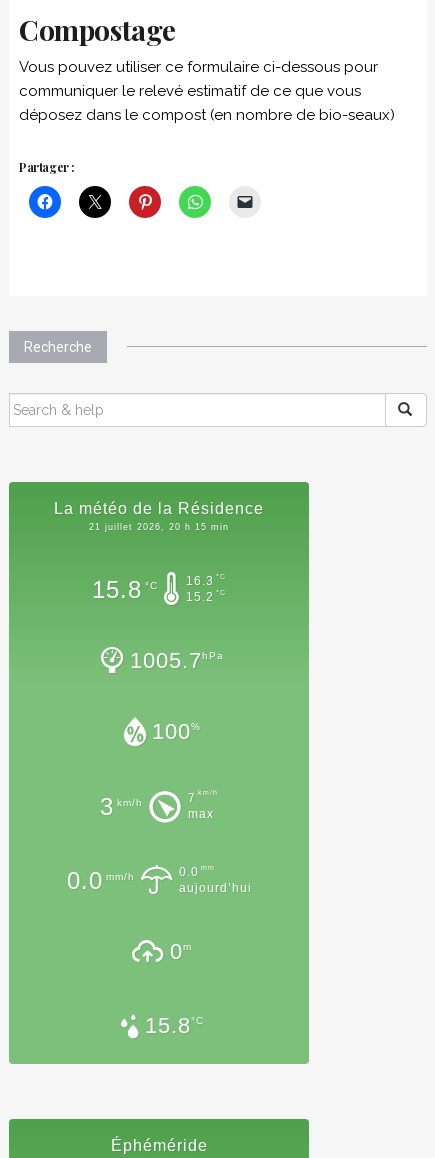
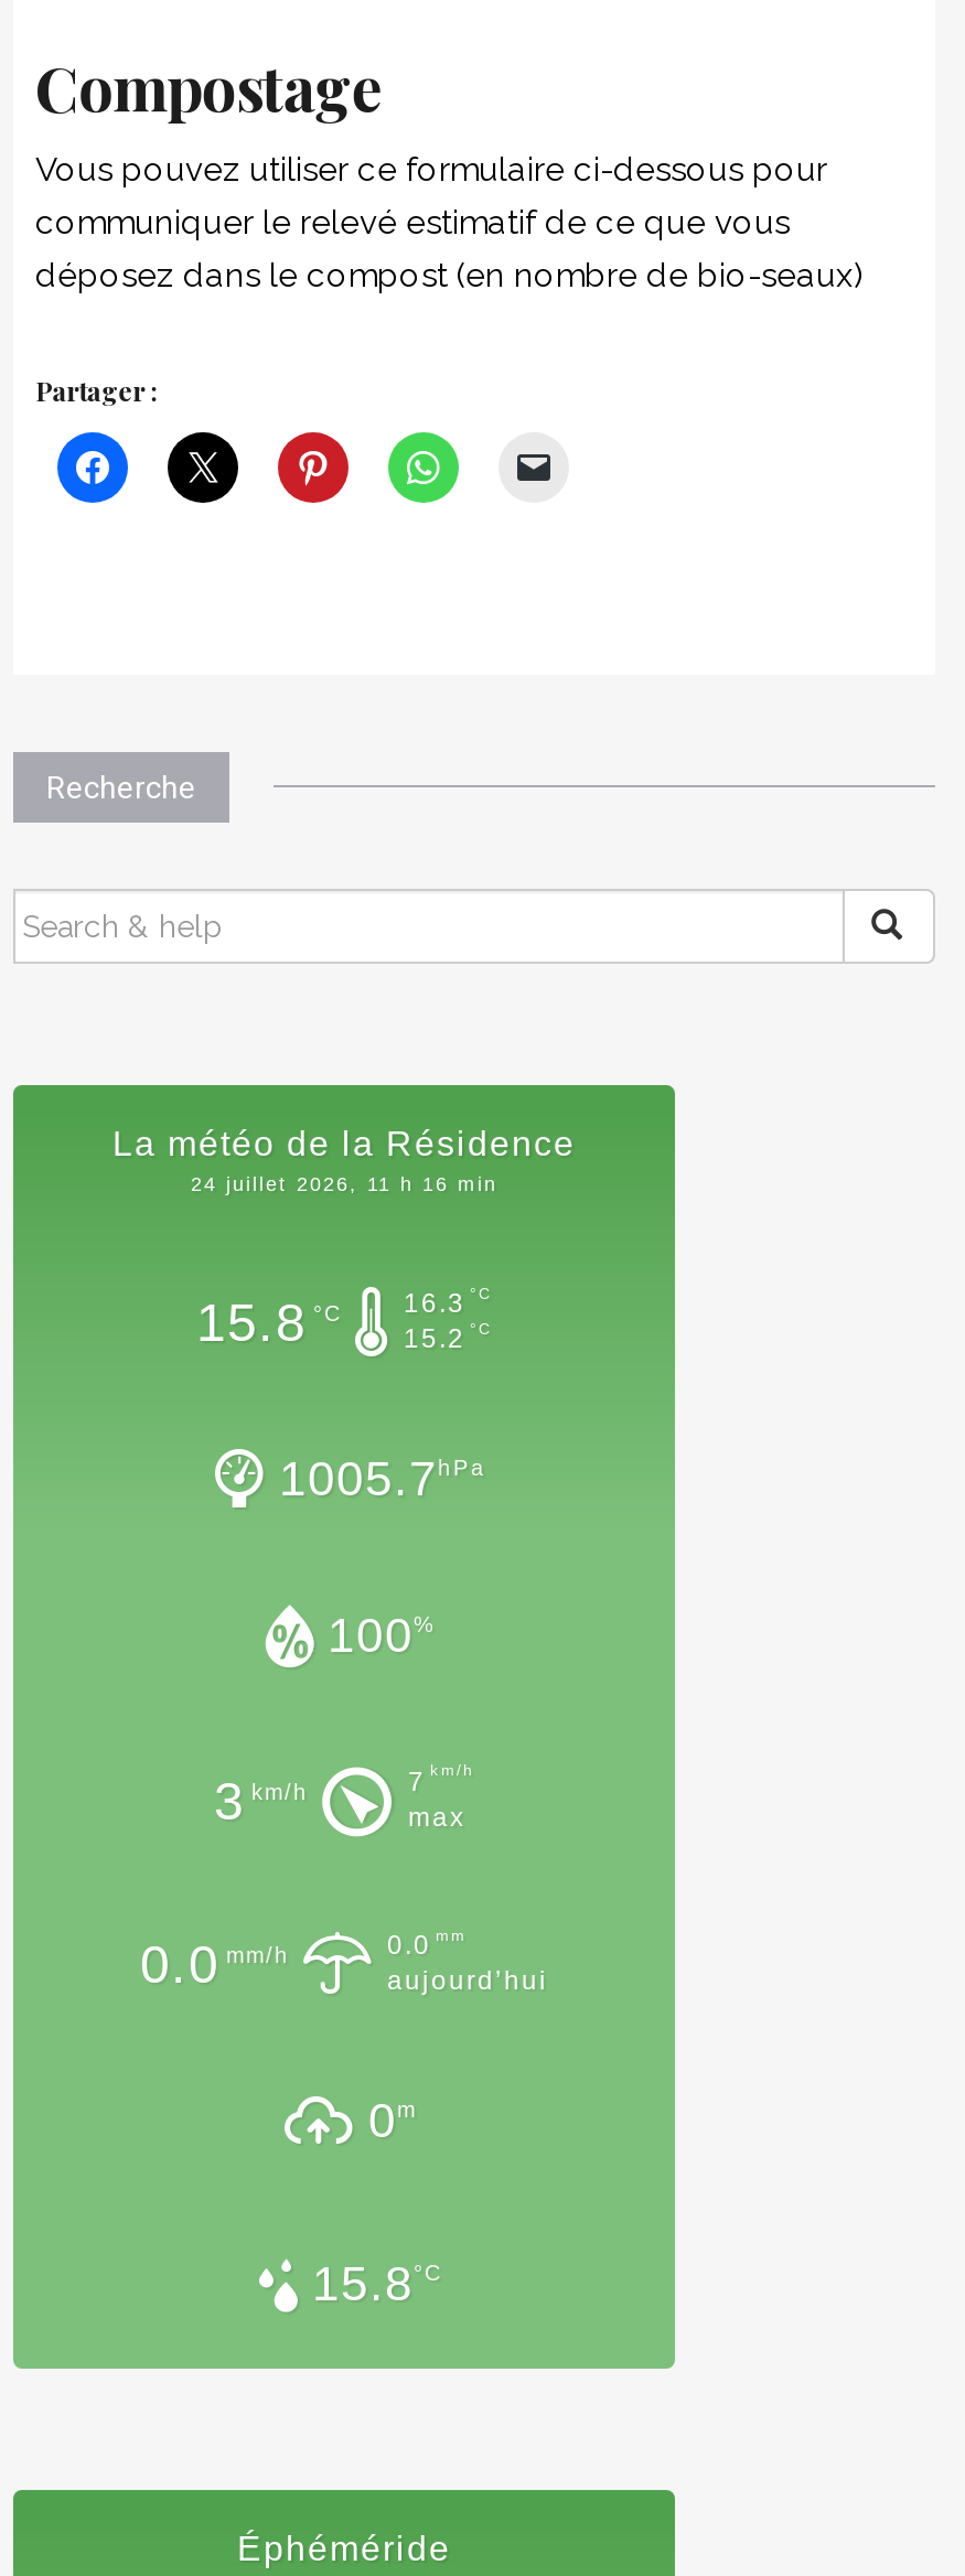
[89,522,229,532] 21 juillet 2026, 20 h 15 min -> [191,1173,497,1195] 24 juillet 2026, 11 h 16 min

